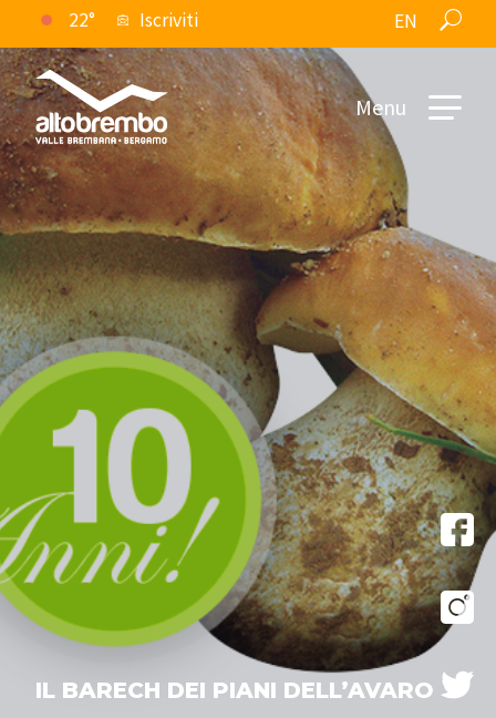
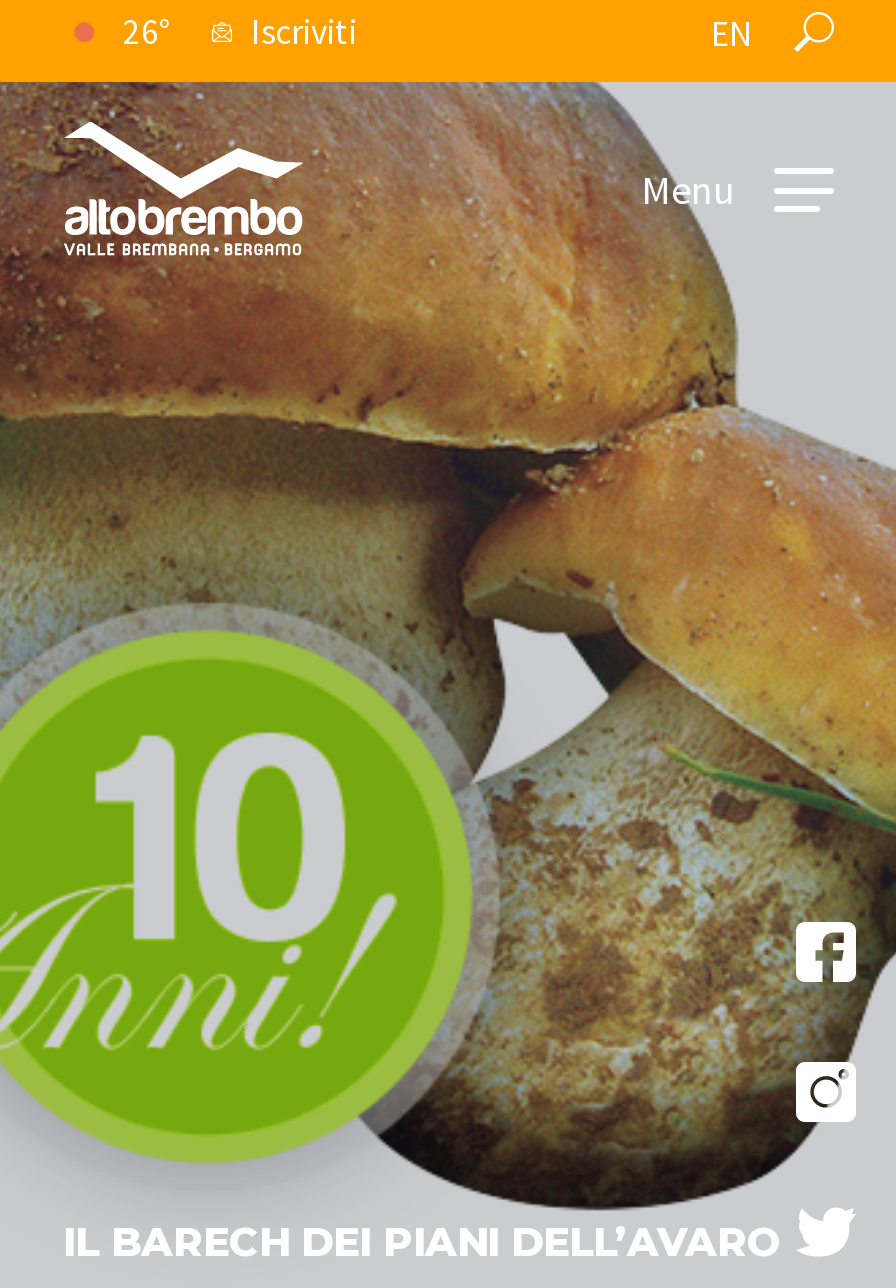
[68,8,198,32] 22° Iscriviti -> [123,10,357,54] 26° Iscriviti

